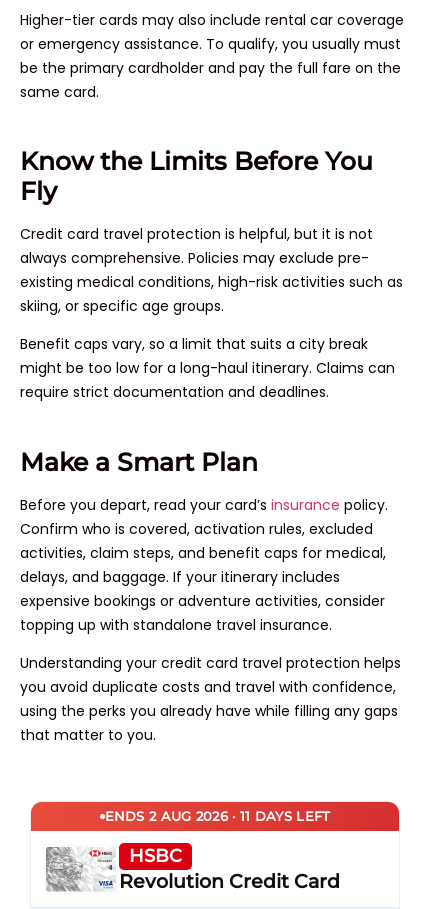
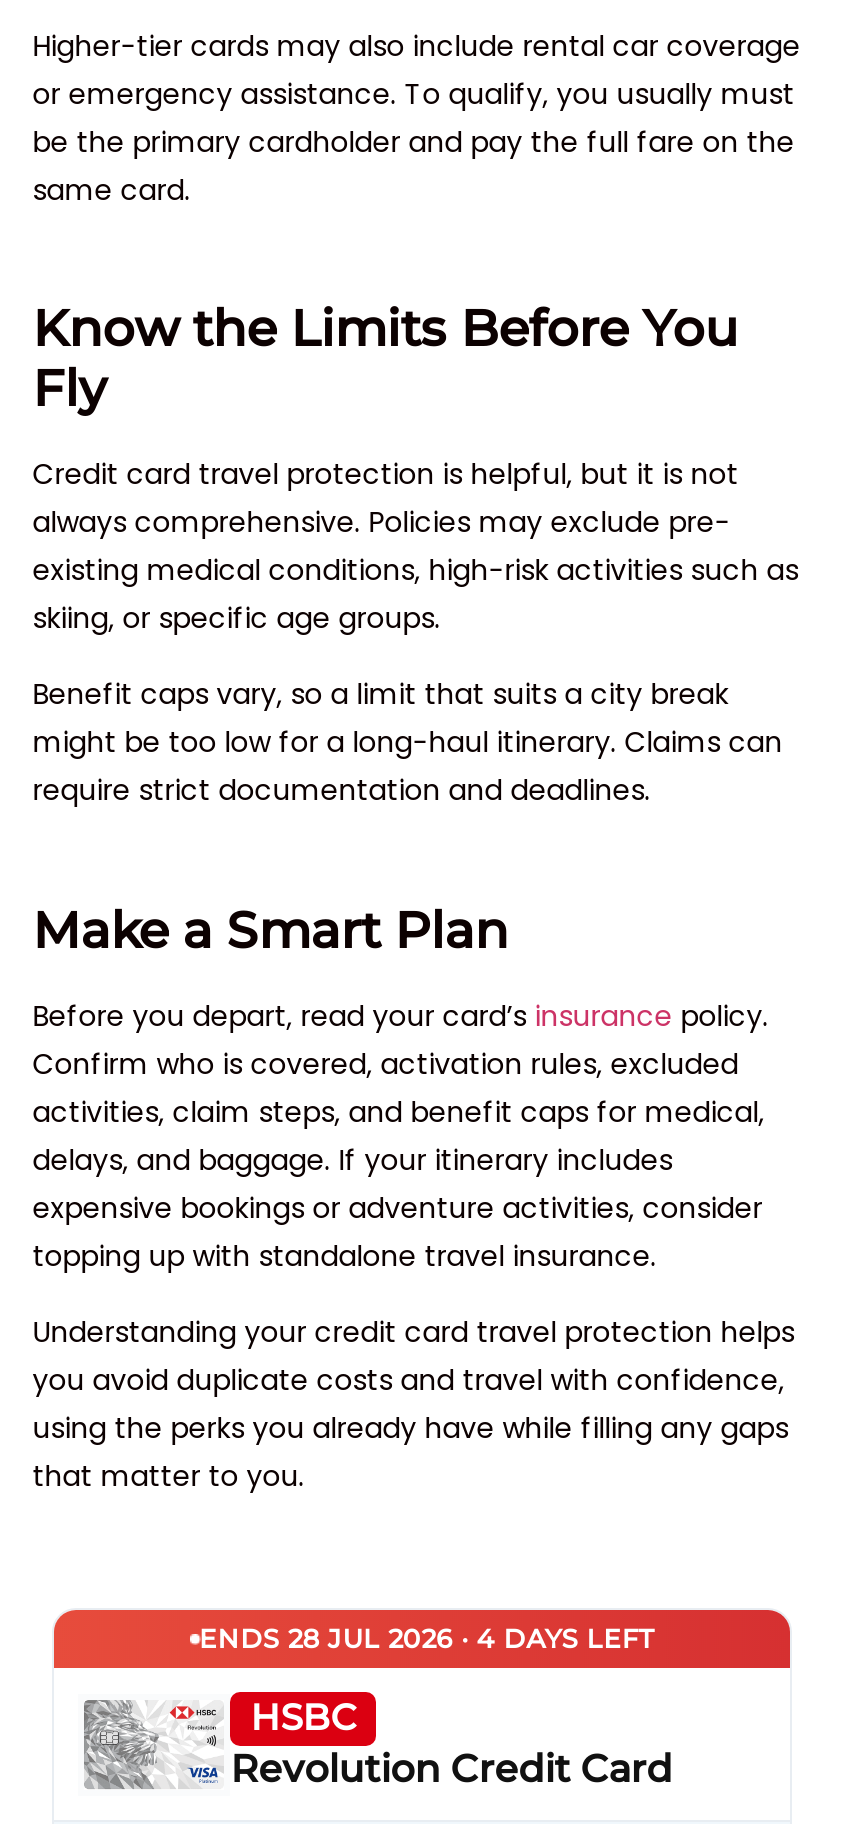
[104,808,330,824] ENDS 2 AUG 2026 · 11 DAYS LEFT -> [199,1623,655,1655] ENDS 28 JUL 2026 · 4 DAYS LEFT

